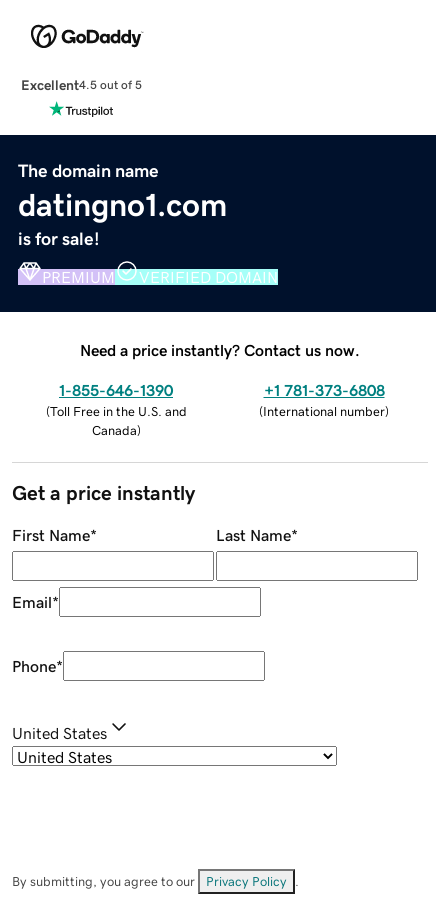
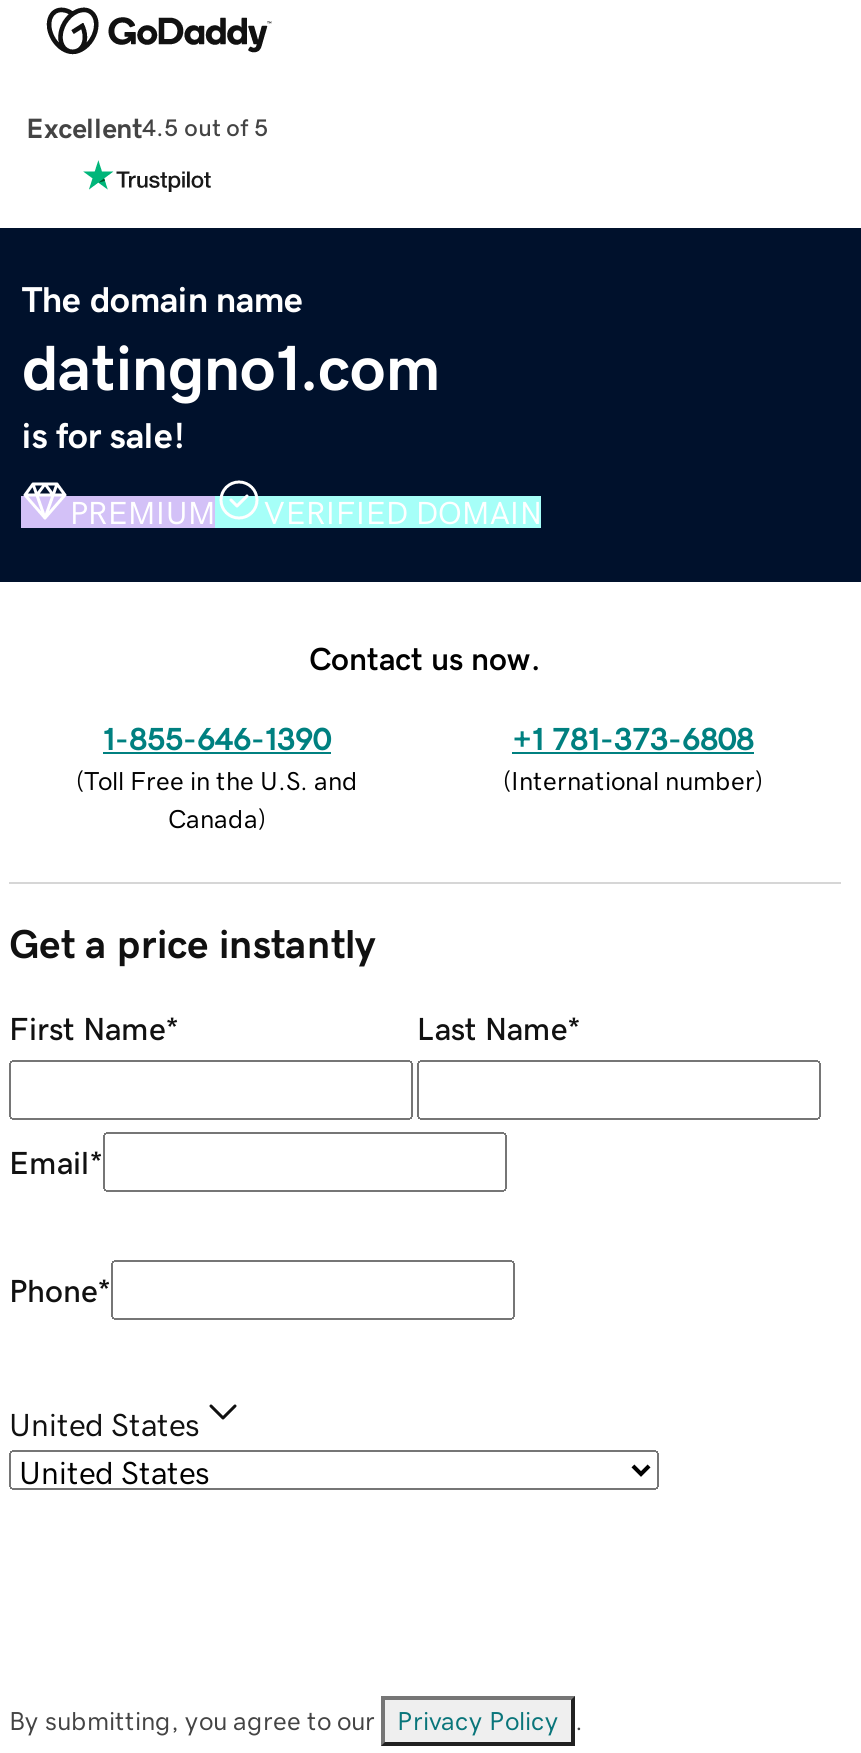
[80,342,360,358] Need a price instantly? Contact us now. -> [309,641,541,673] Contact us now.

